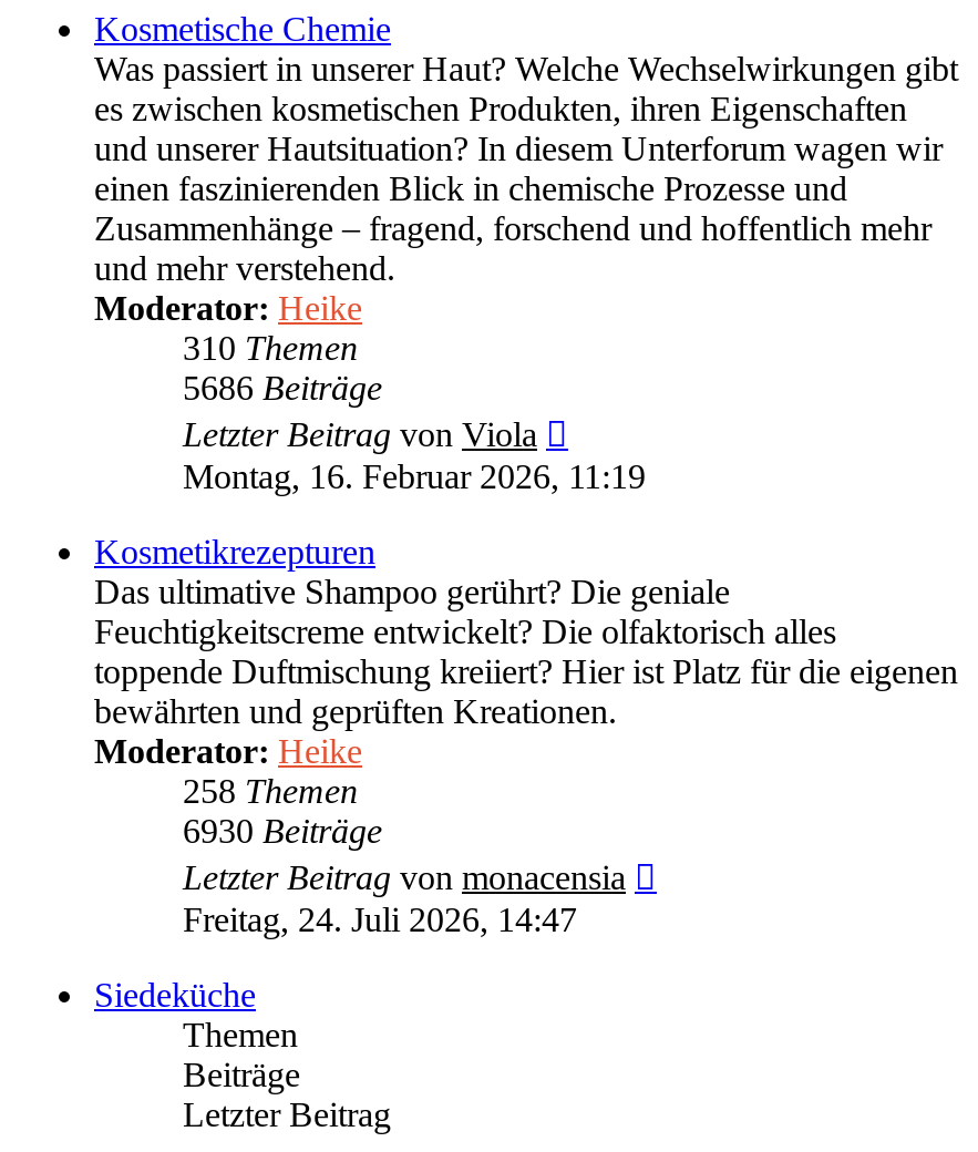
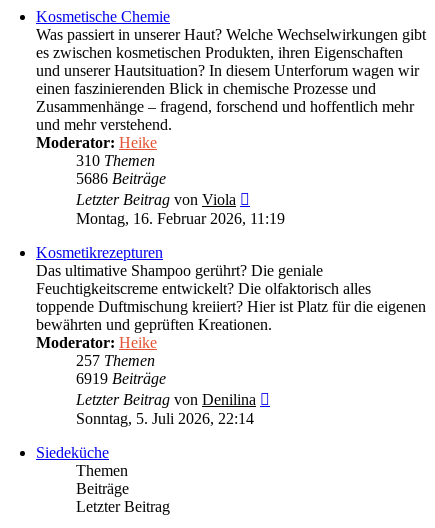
[183,773,358,811] 258 Themen -> [76,352,155,369] 257 Themen
[183,813,382,850] 6930 Beiträge -> [76,370,166,387] 6919 Beiträge
[183,859,626,897] Letzter Beitrag von monacensia -> [76,391,256,408] Letzter Beitrag von Denilina
[183,901,577,939] Freitag, 24. Juli 2026, 14:47 -> [76,410,254,427] Sonntag, 5. Juli 2026, 22:14

